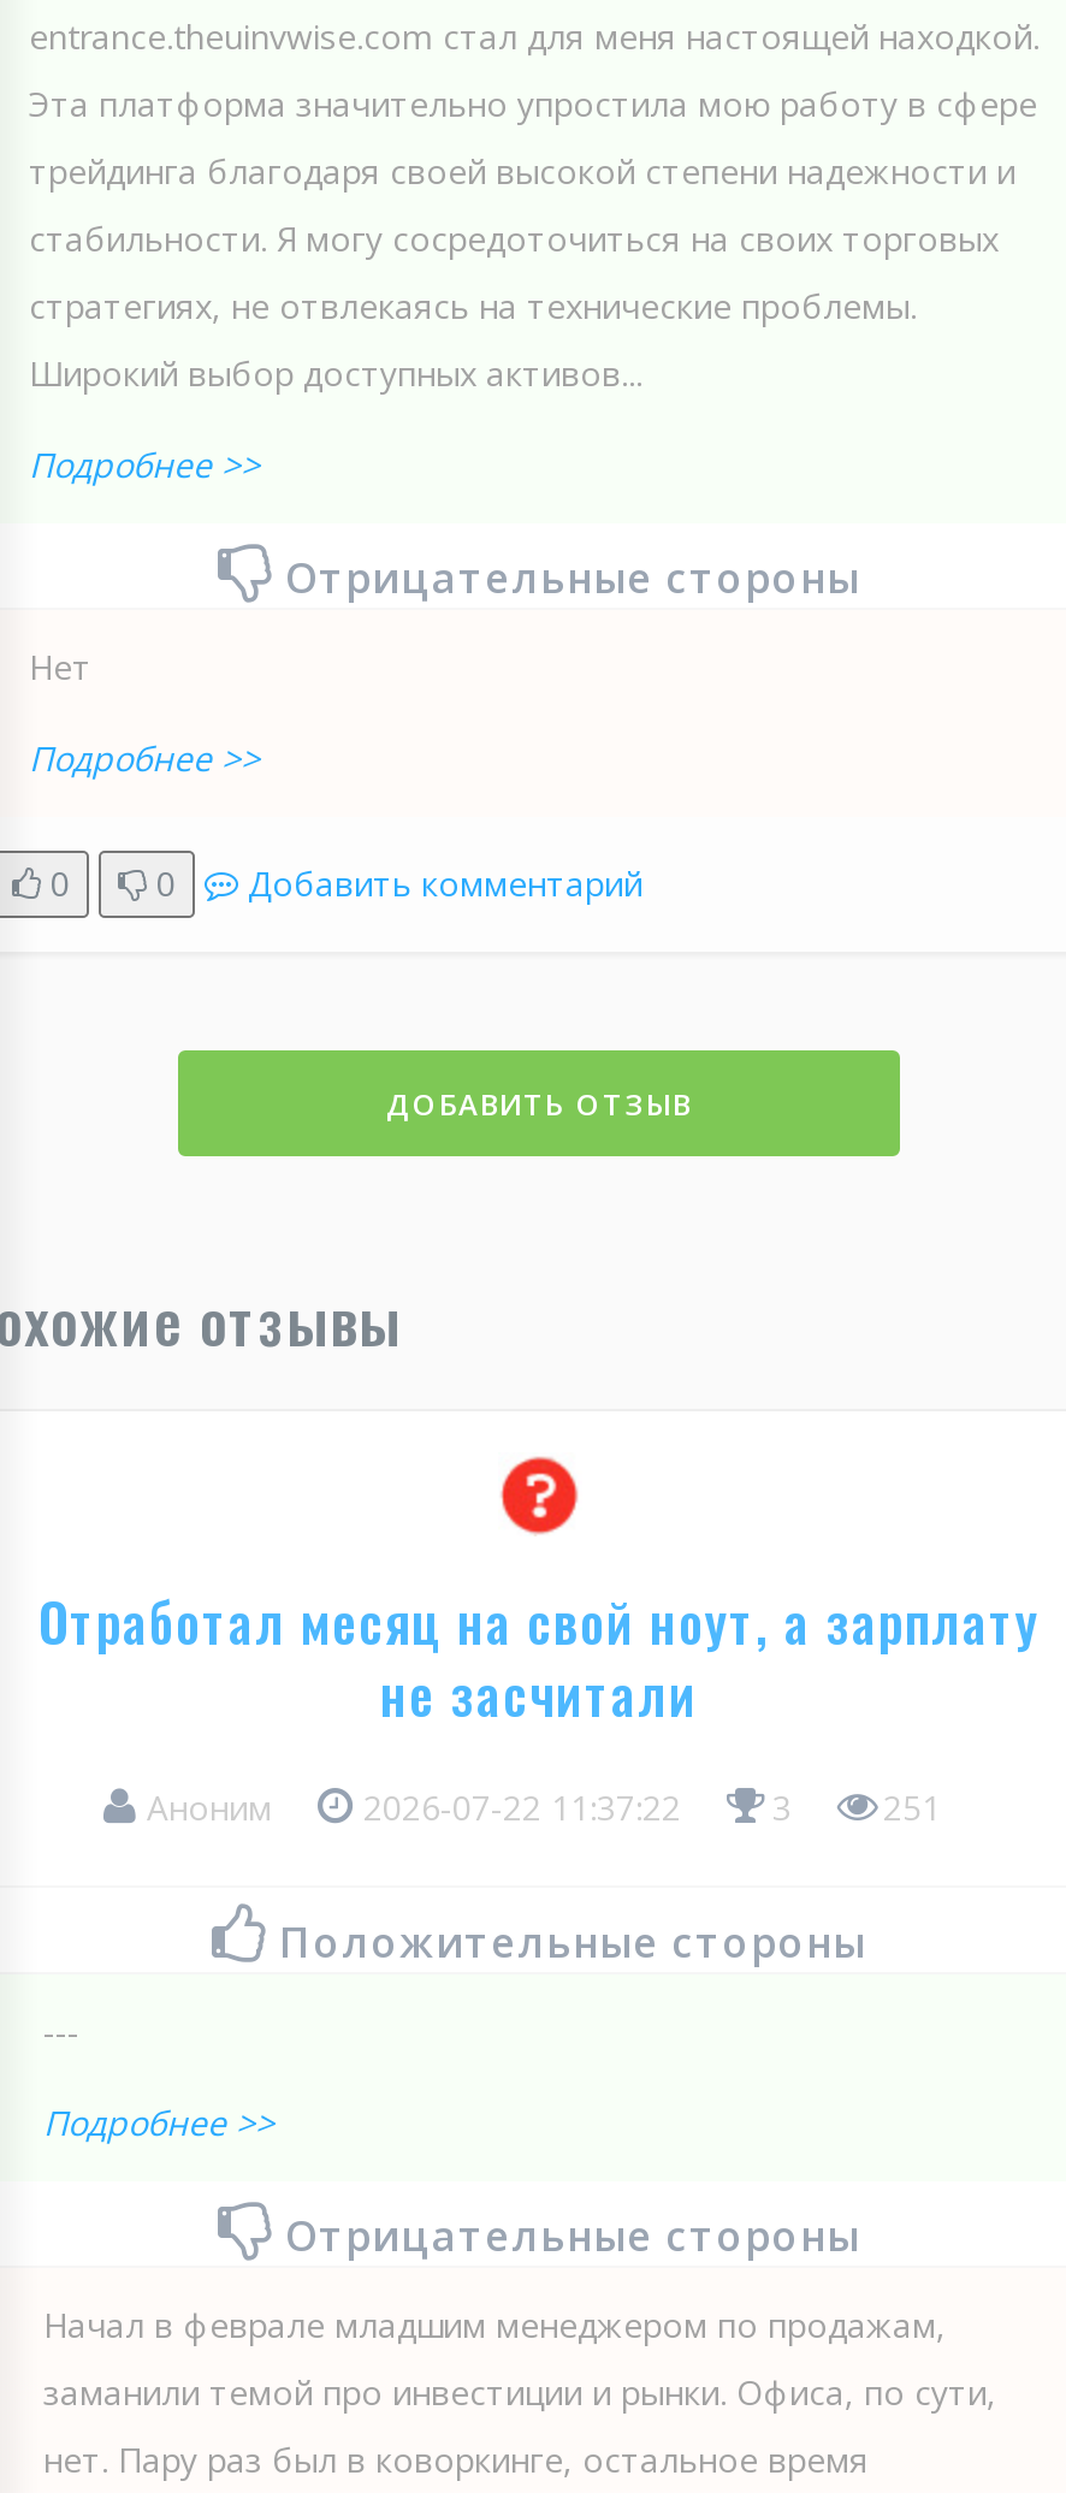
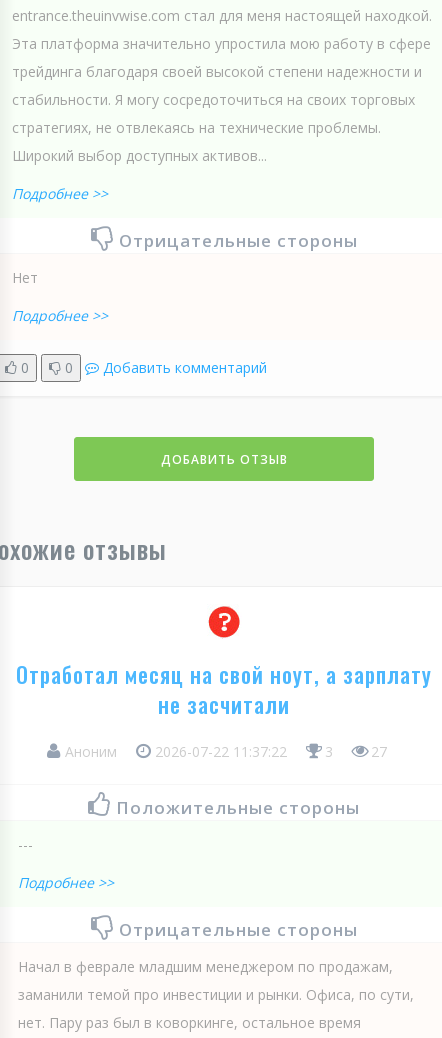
[137,1784,941,1830] Аноним 2026-07-22 11:37:22 3 251 -> [61,742,387,761] Аноним 2026-07-22 11:37:22 3 27

